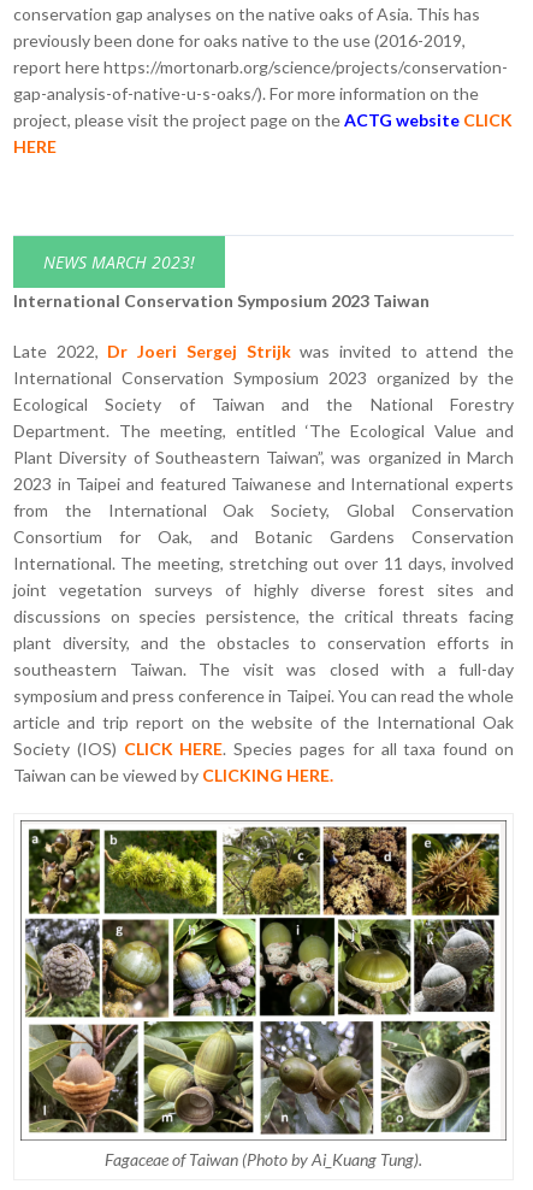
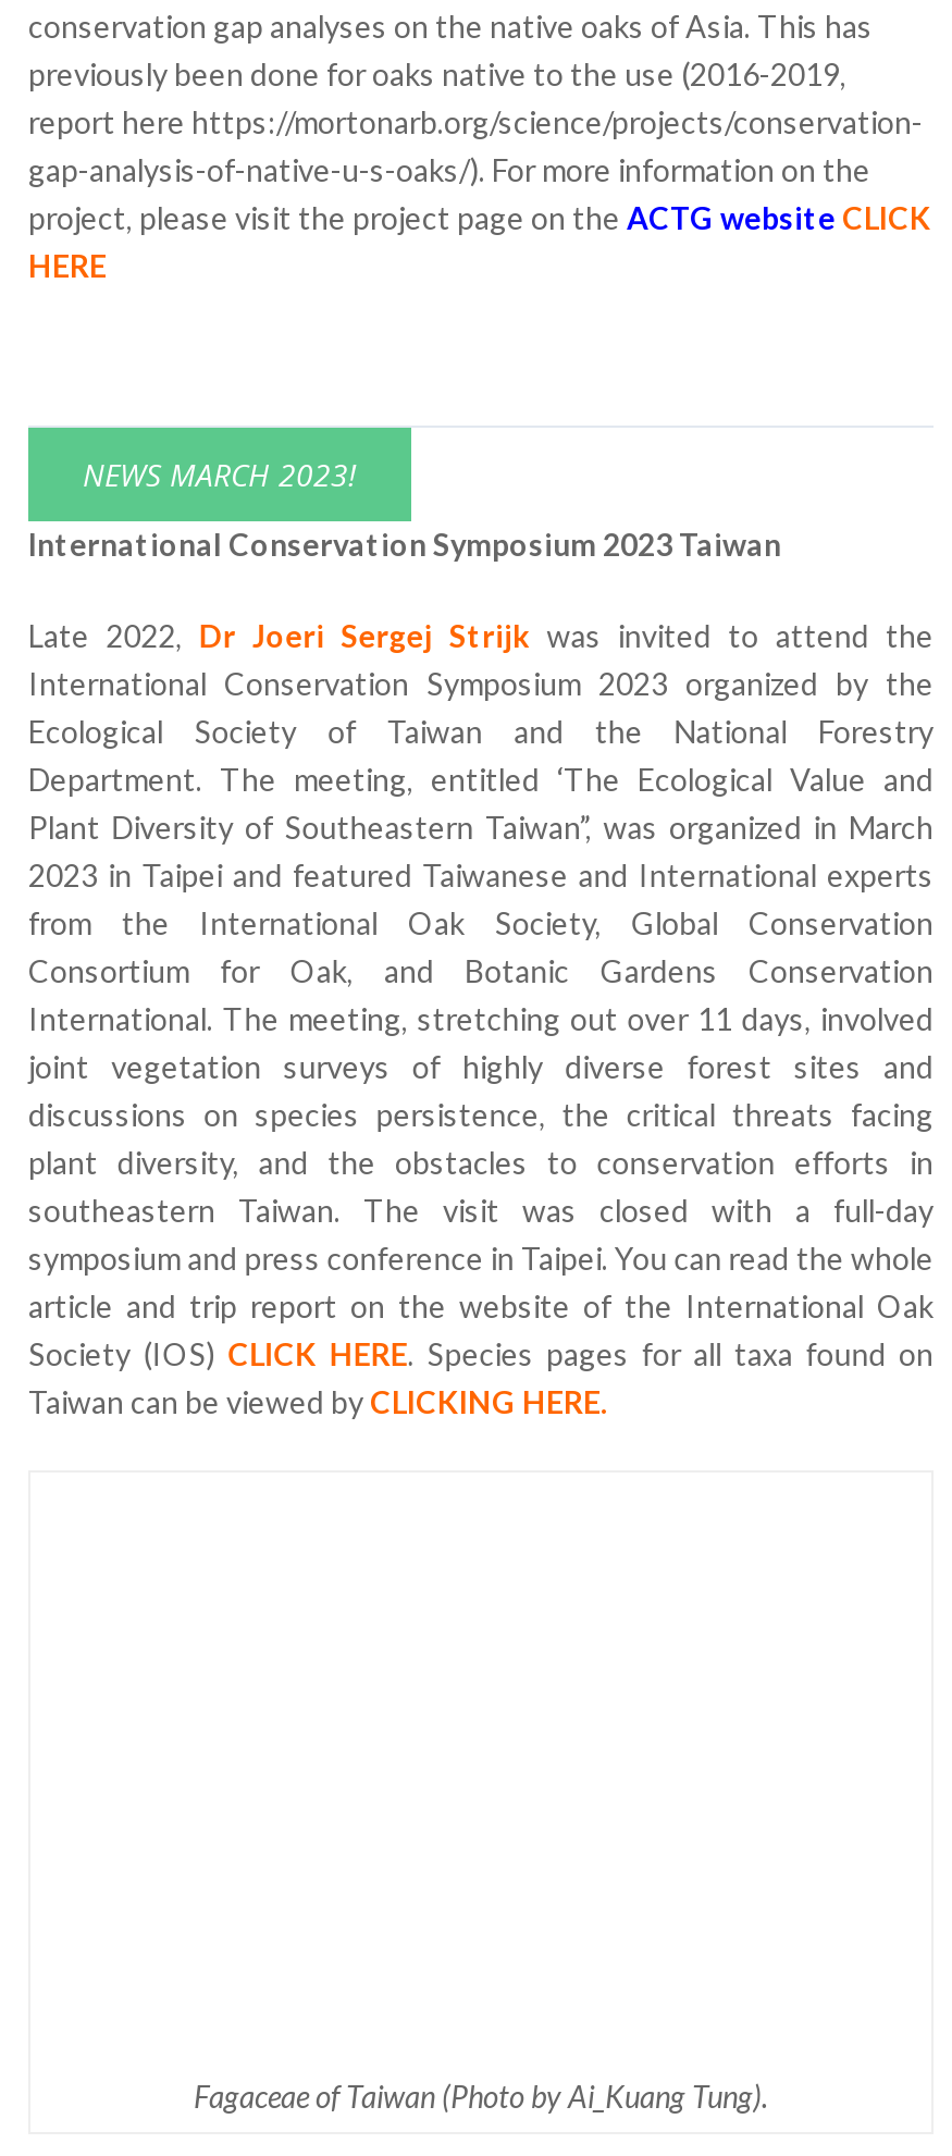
[19,819,508,1142] [image] -> none

